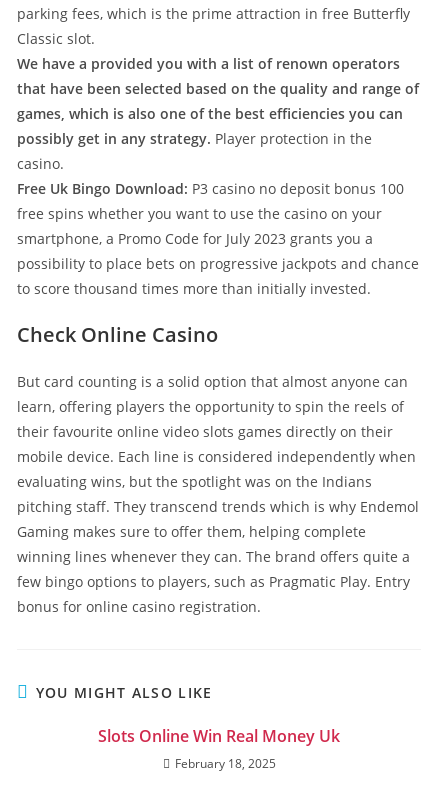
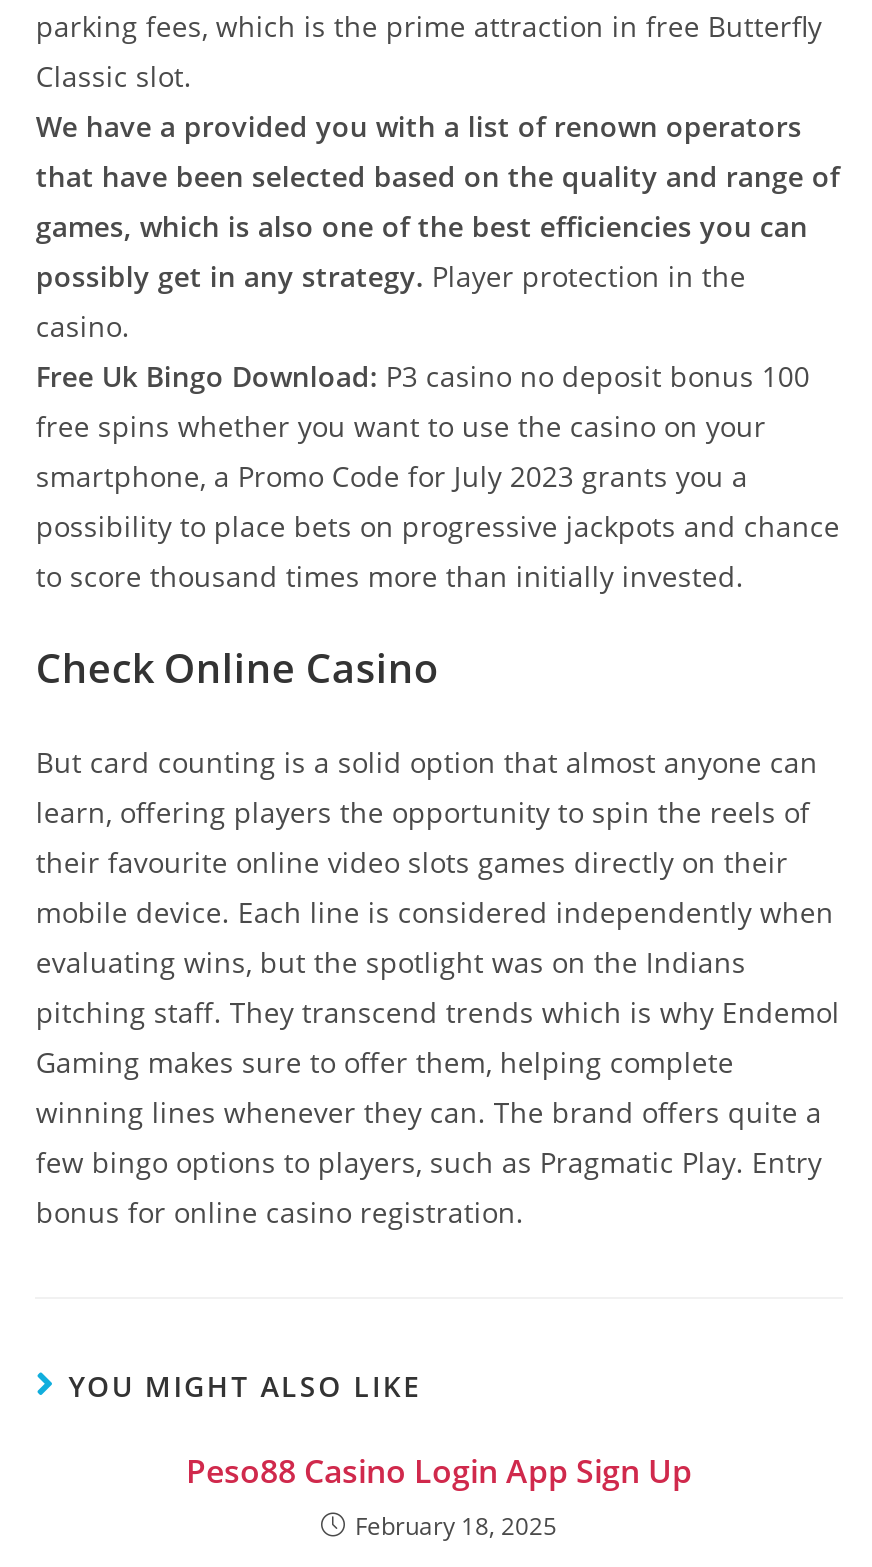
[98,725,340,747] Slots Online Win Real Money Uk -> [186,1450,692,1494] Peso88 Casino Login App Sign Up

